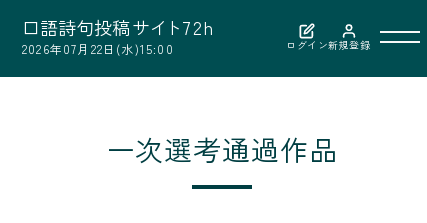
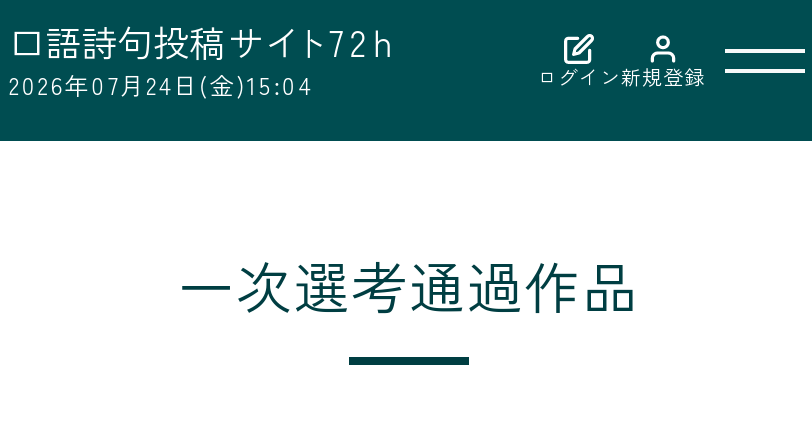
[22,39,174,56] 2026年07月22日(水)15:00 -> [9,66,313,100] 2026年07月24日(金)15:04

